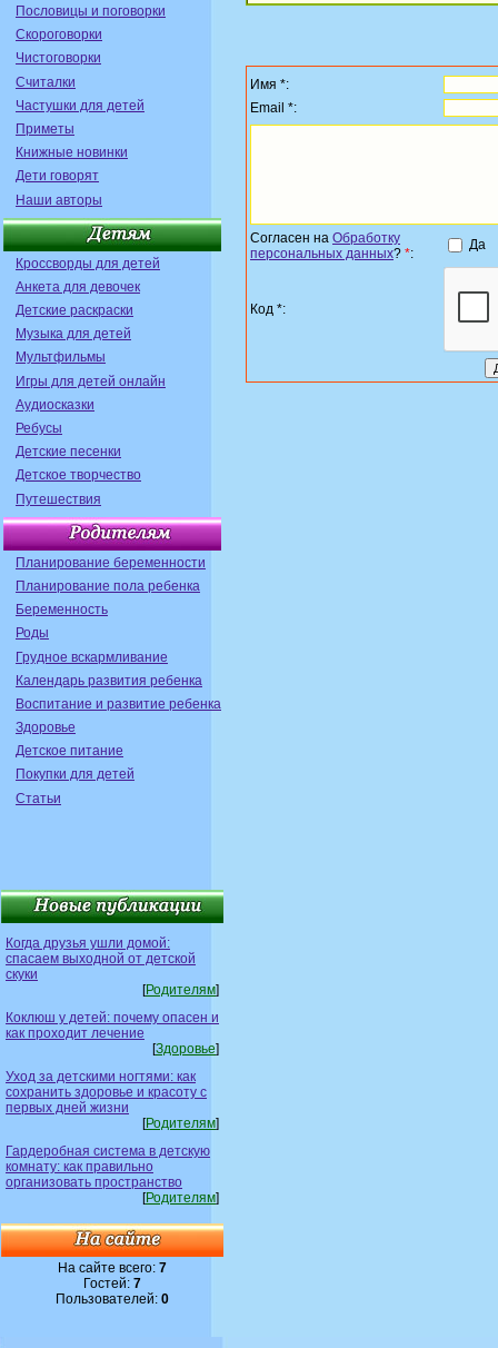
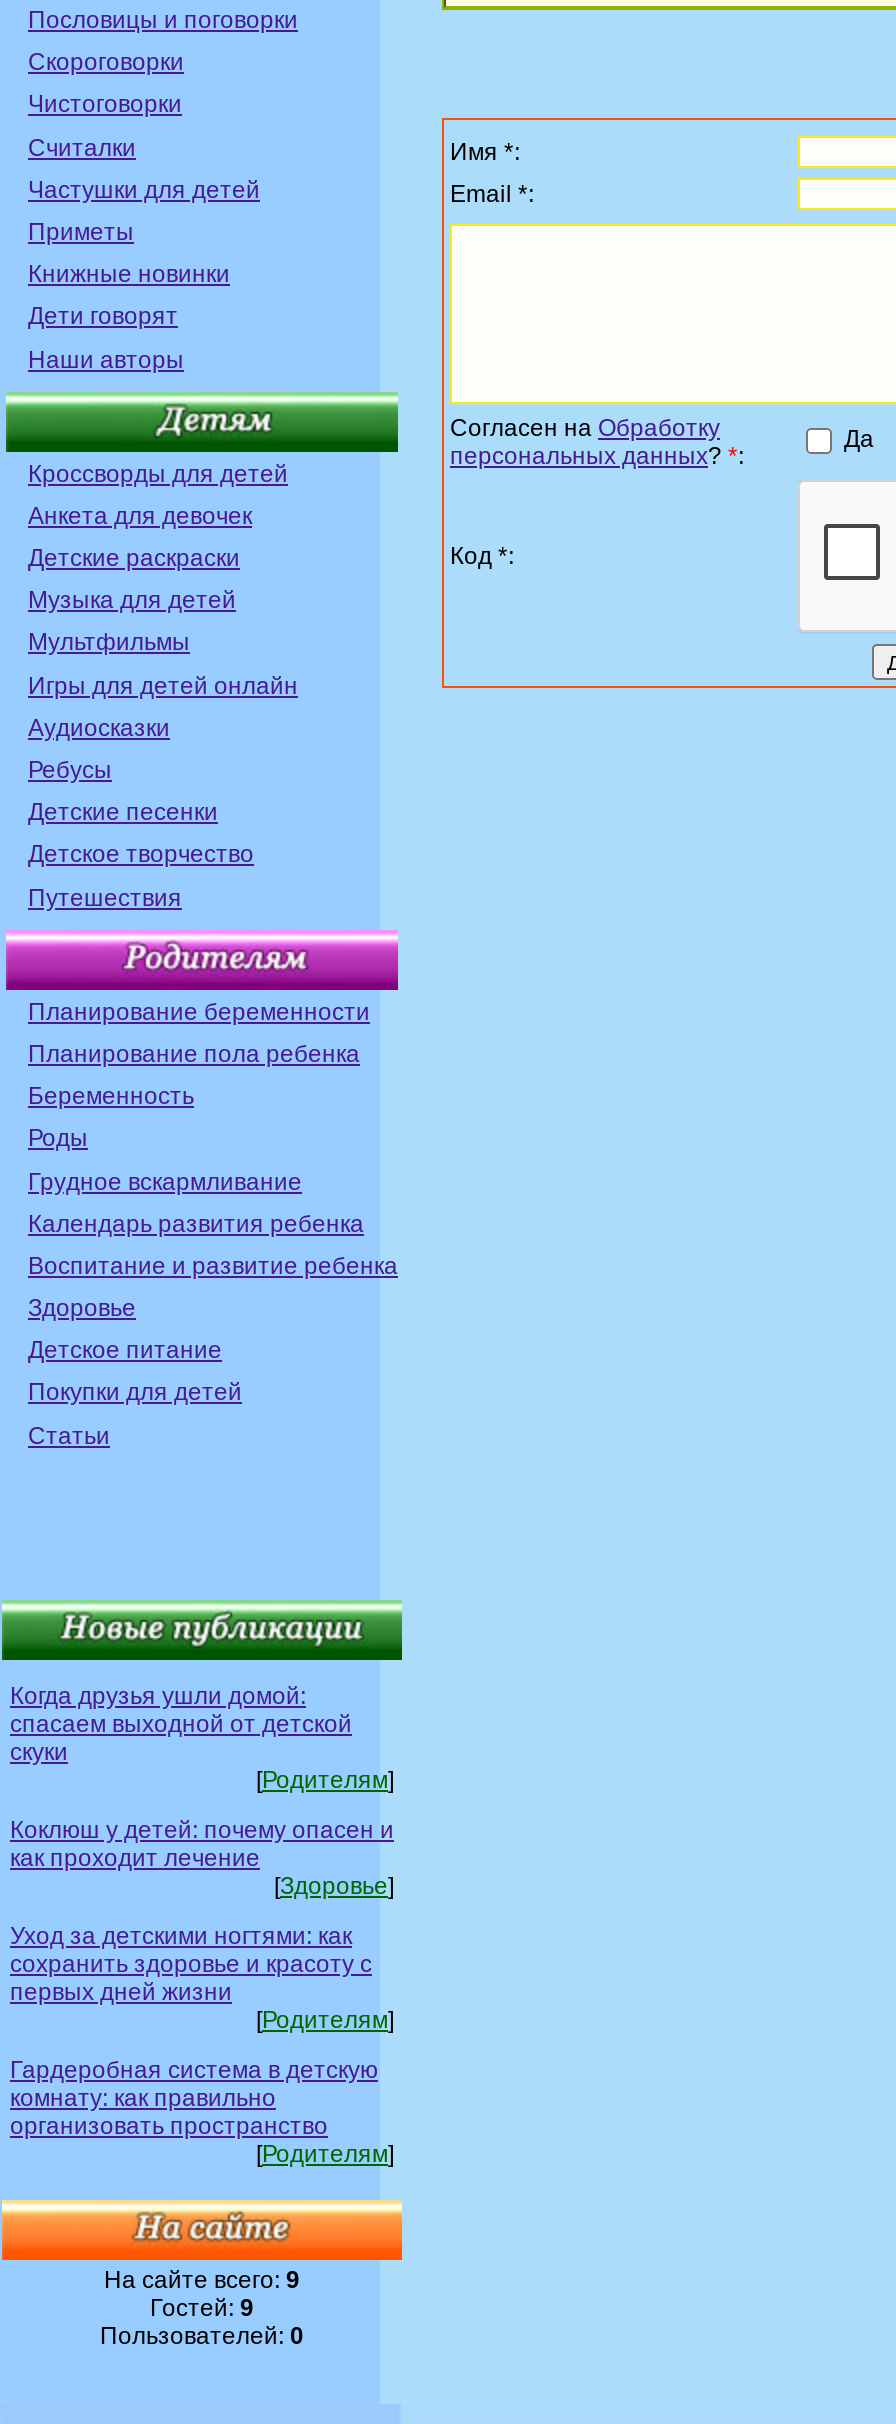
[58,1260,167,1275] На сайте всего: 7 -> [104,2266,300,2294] На сайте всего: 9
[83,1275,141,1291] Гостей: 7 -> [150,2294,254,2322] Гостей: 9

